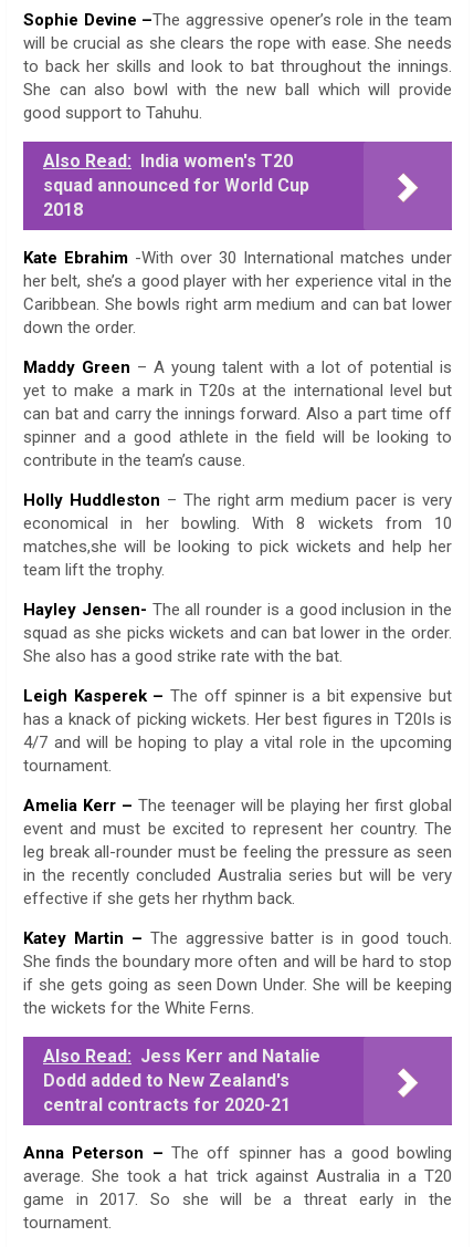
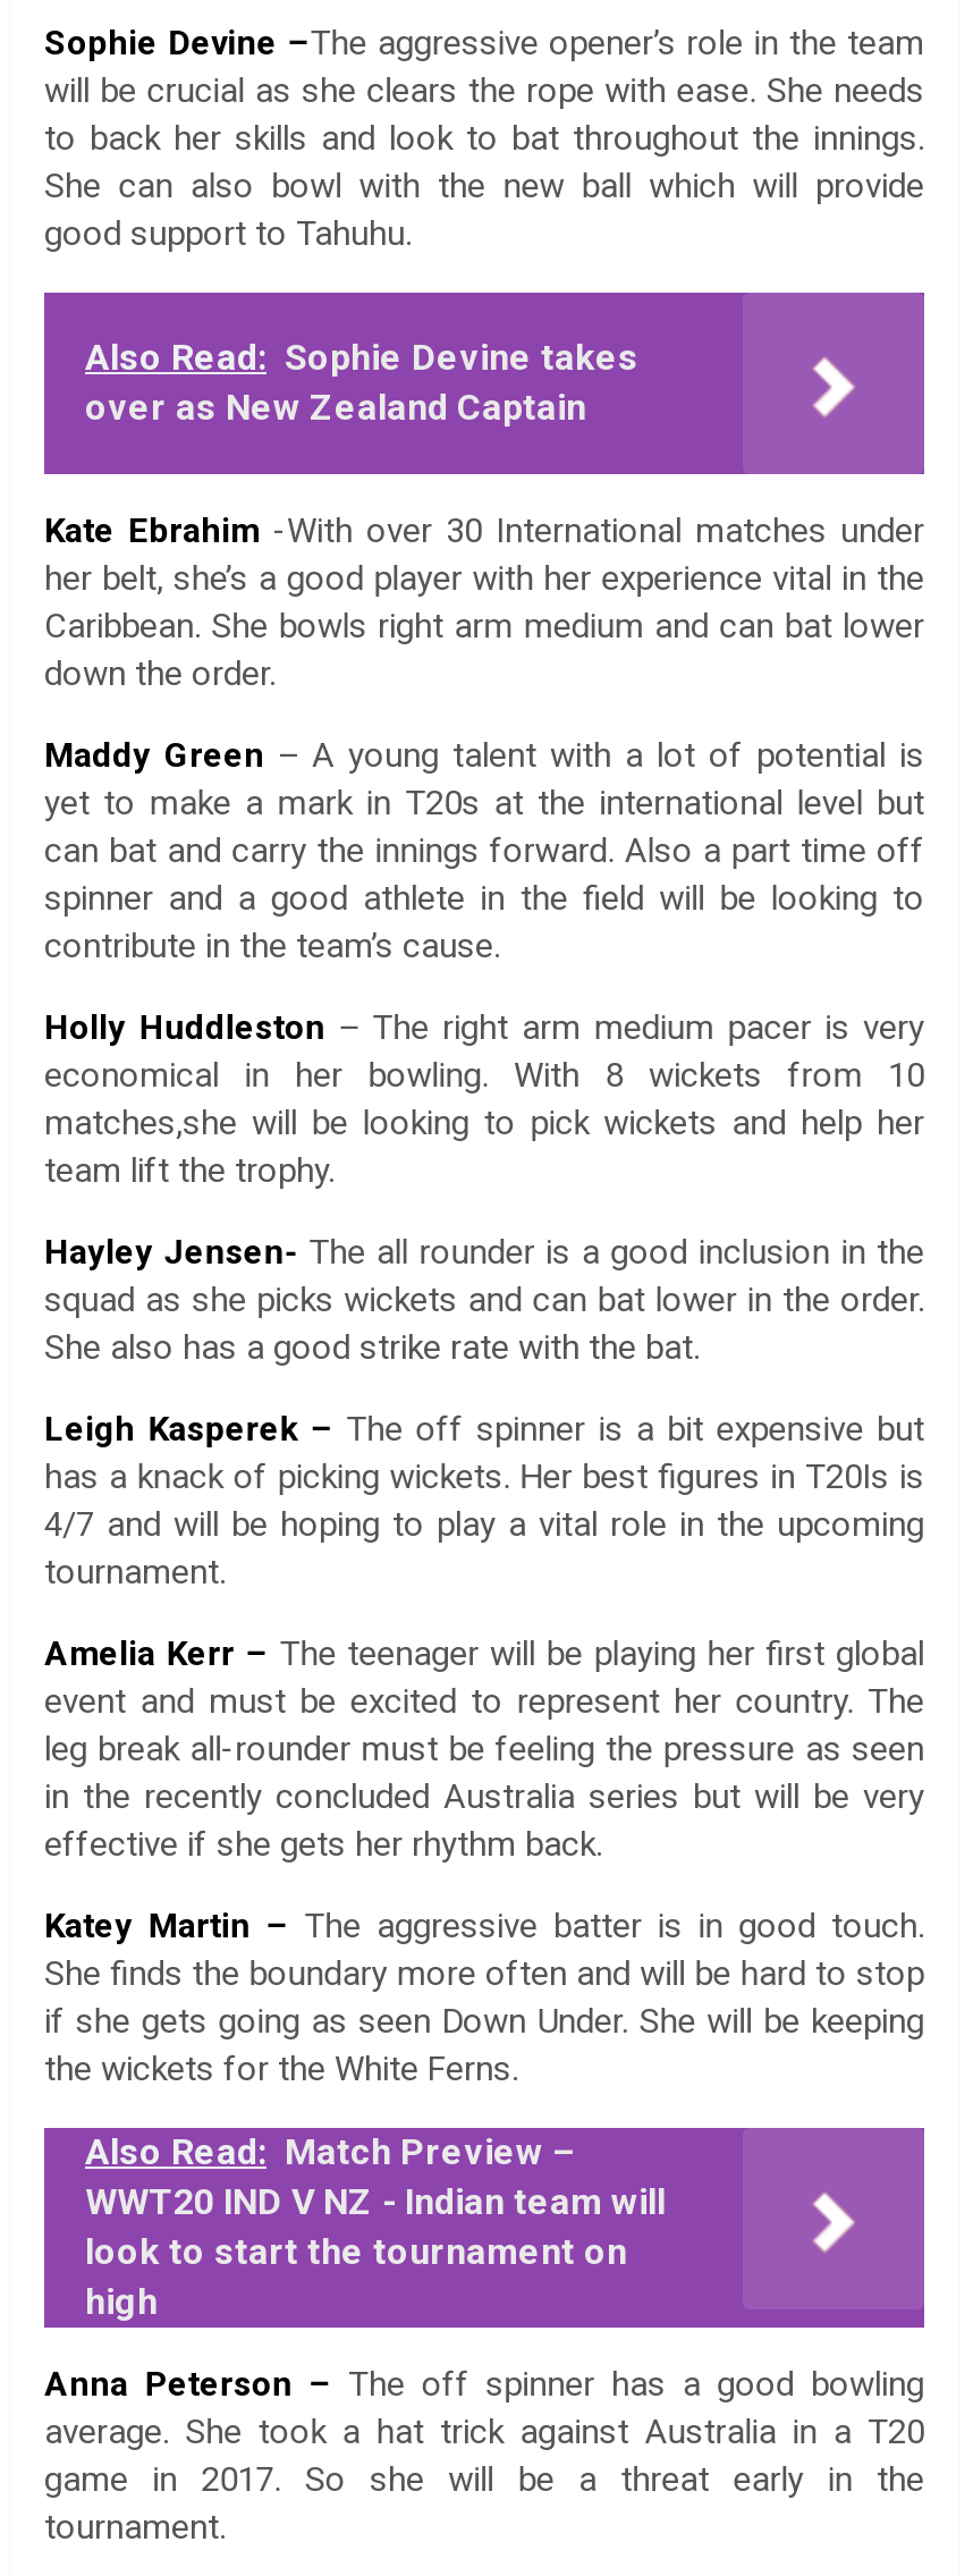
[43,150,309,220] Also Read: India women's T20 | squad announced for World Cup | 2018 -> [85,335,638,428] Also Read: Sophie Devine takes | over as New Zealand Captain
[43,1045,320,1115] Also Read: Jess Kerr and Natalie | Dodd added to New Zealand's | central contracts for 2020-21 -> [85,2129,666,2322] Also Read: Match Preview – | WWT20 IND V NZ - Indian team will | look to start the tournament on | high

